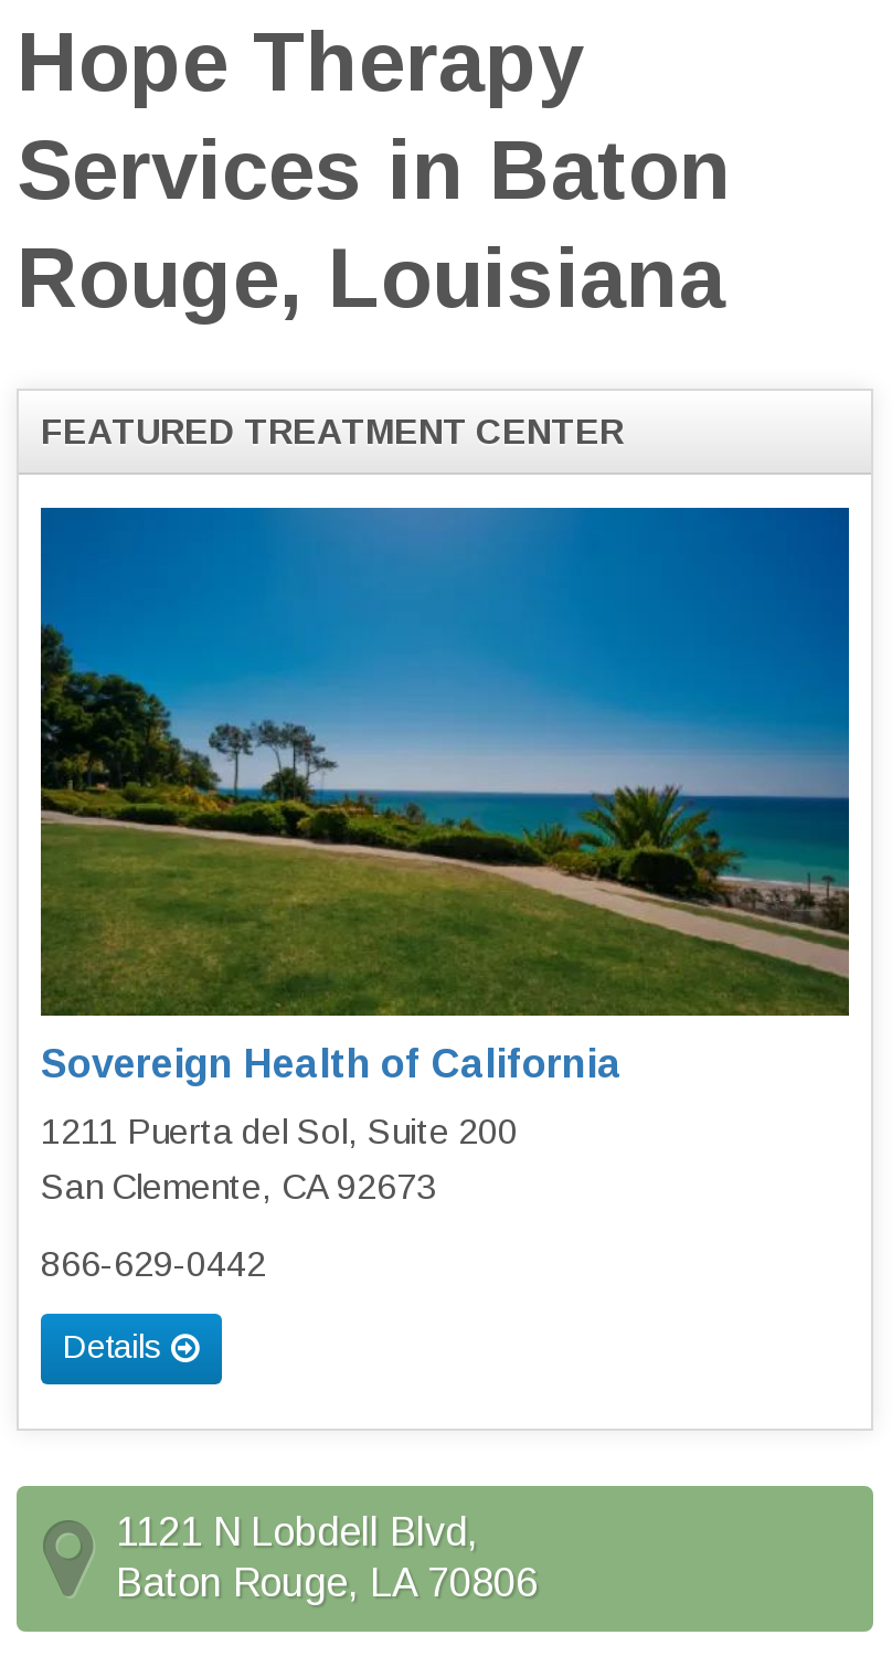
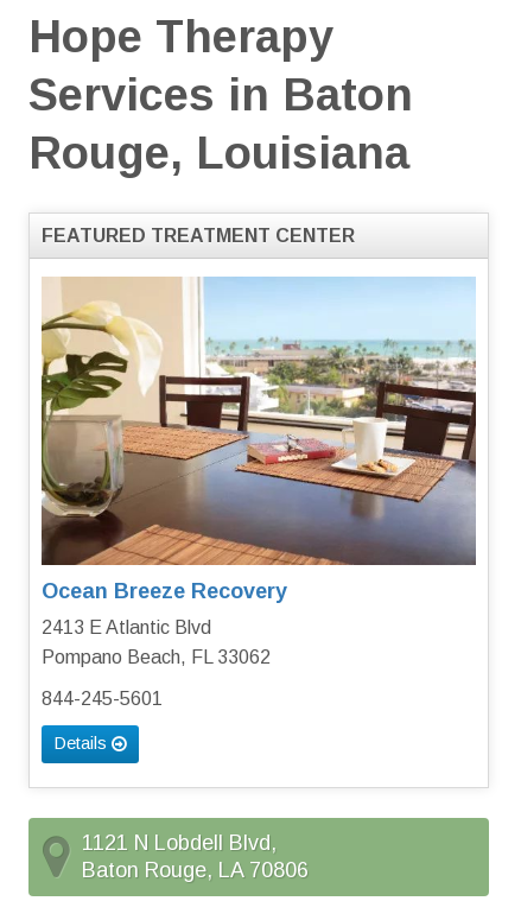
[39,506,851,1087] [image] | Sovereign Health of California -> [40,277,477,603] [image] | Ocean Breeze Recovery
[41,1113,518,1151] 1211 Puerta del Sol, Suite 200 -> [42,617,211,637] 2413 E Atlantic Blvd
[41,1168,436,1206] San Clemente, CA 92673 -> [42,646,271,667] Pompano Beach, FL 33062
[41,1246,266,1283] 866-629-0442 -> [42,688,163,708] 844-245-5601

